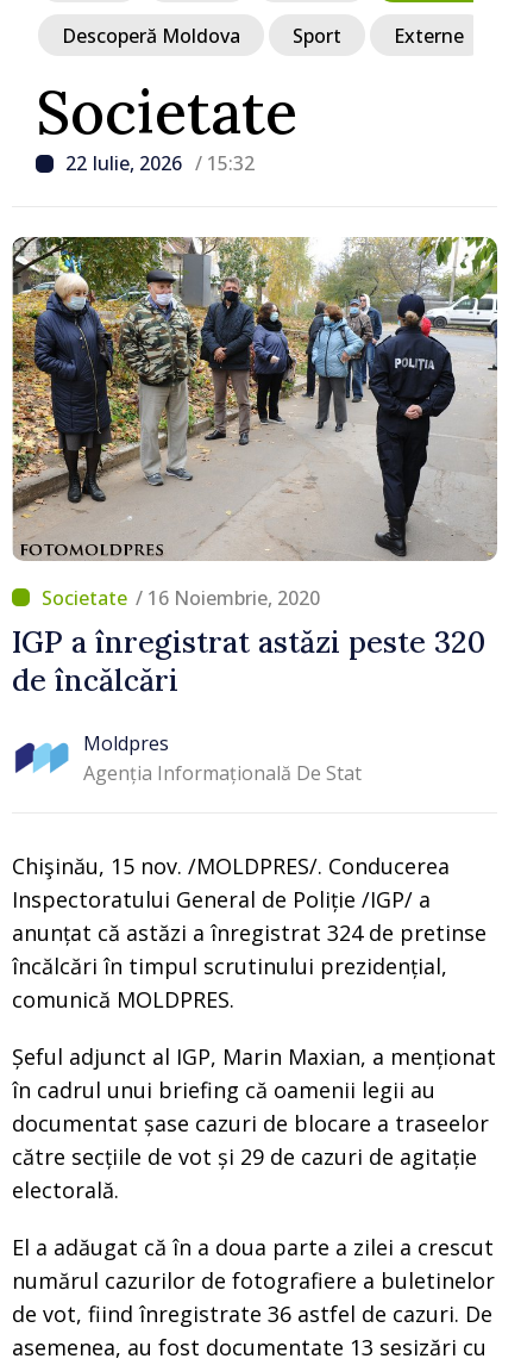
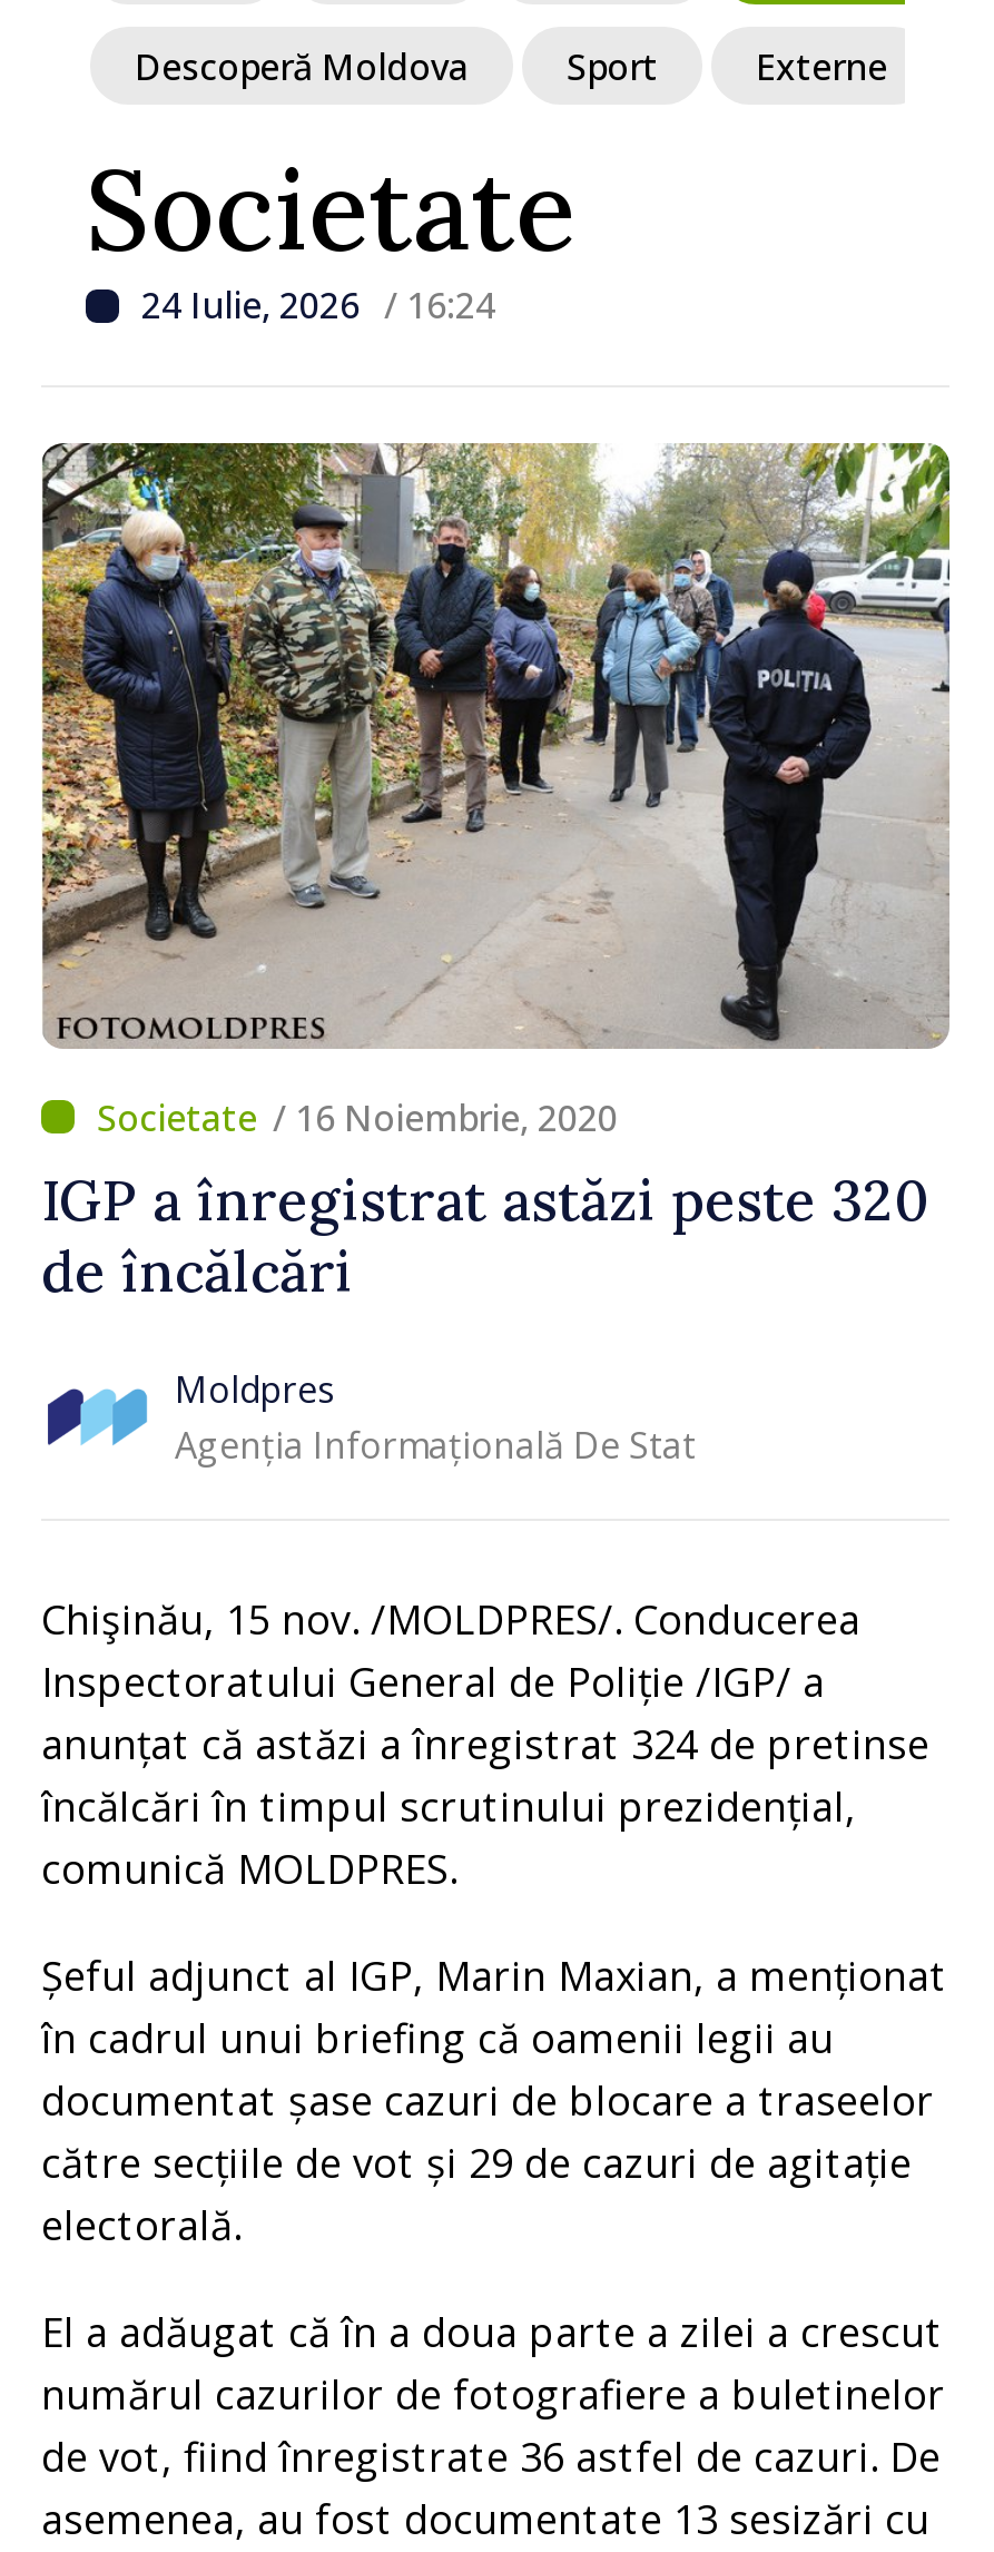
[65,150,255,176] 22 Iulie, 2026 / 15:32 -> [141,281,495,330] 24 Iulie, 2026 / 16:24

